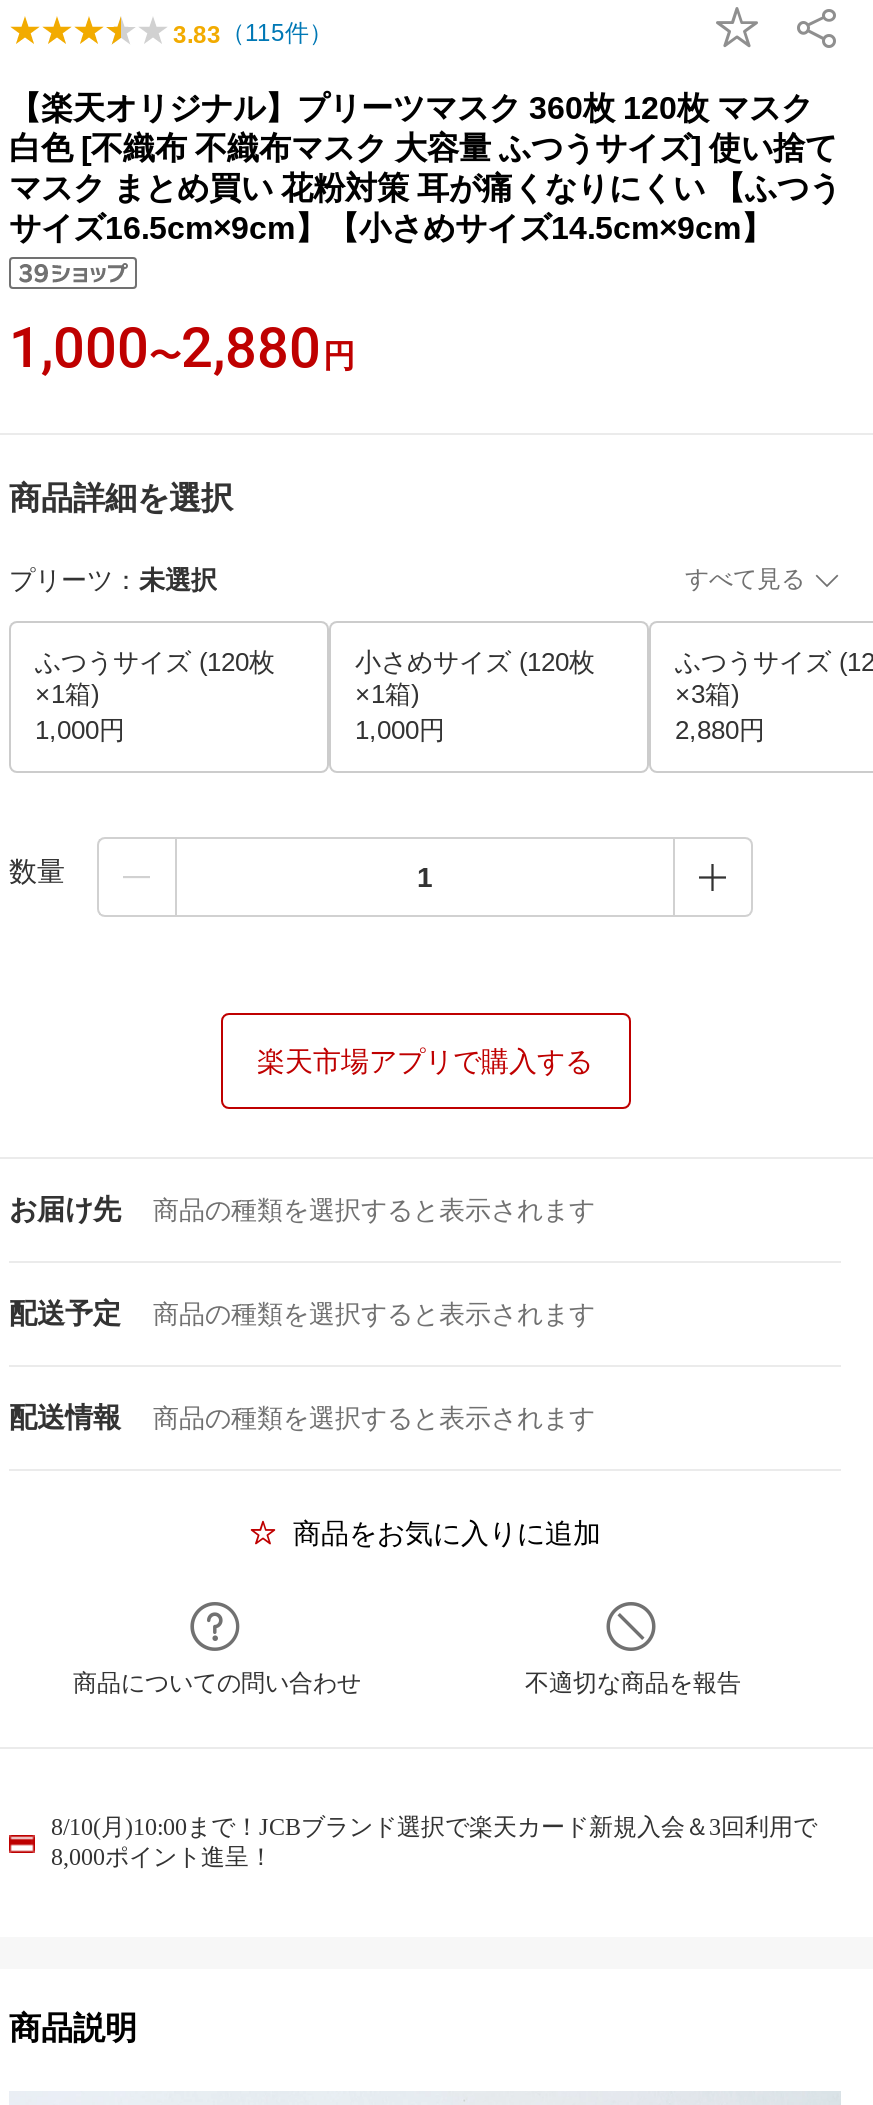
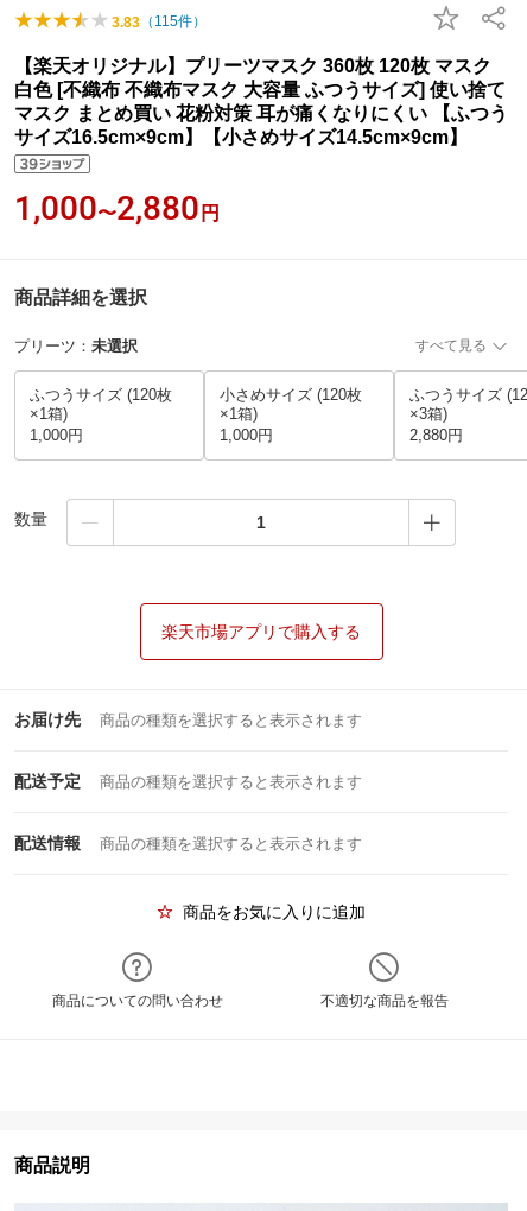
[51,1813,817,1871] 8/10(月)10:00まで！JCBブランド選択で楽天カード新規入会＆3回利用で | 8,000ポイント進呈！ -> none

